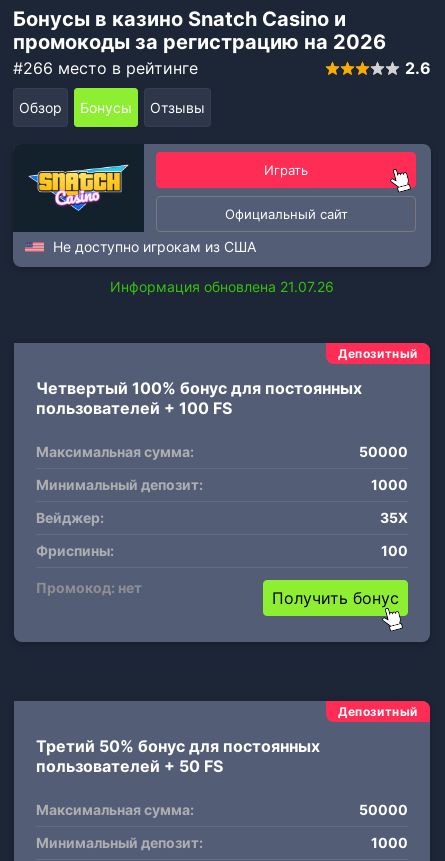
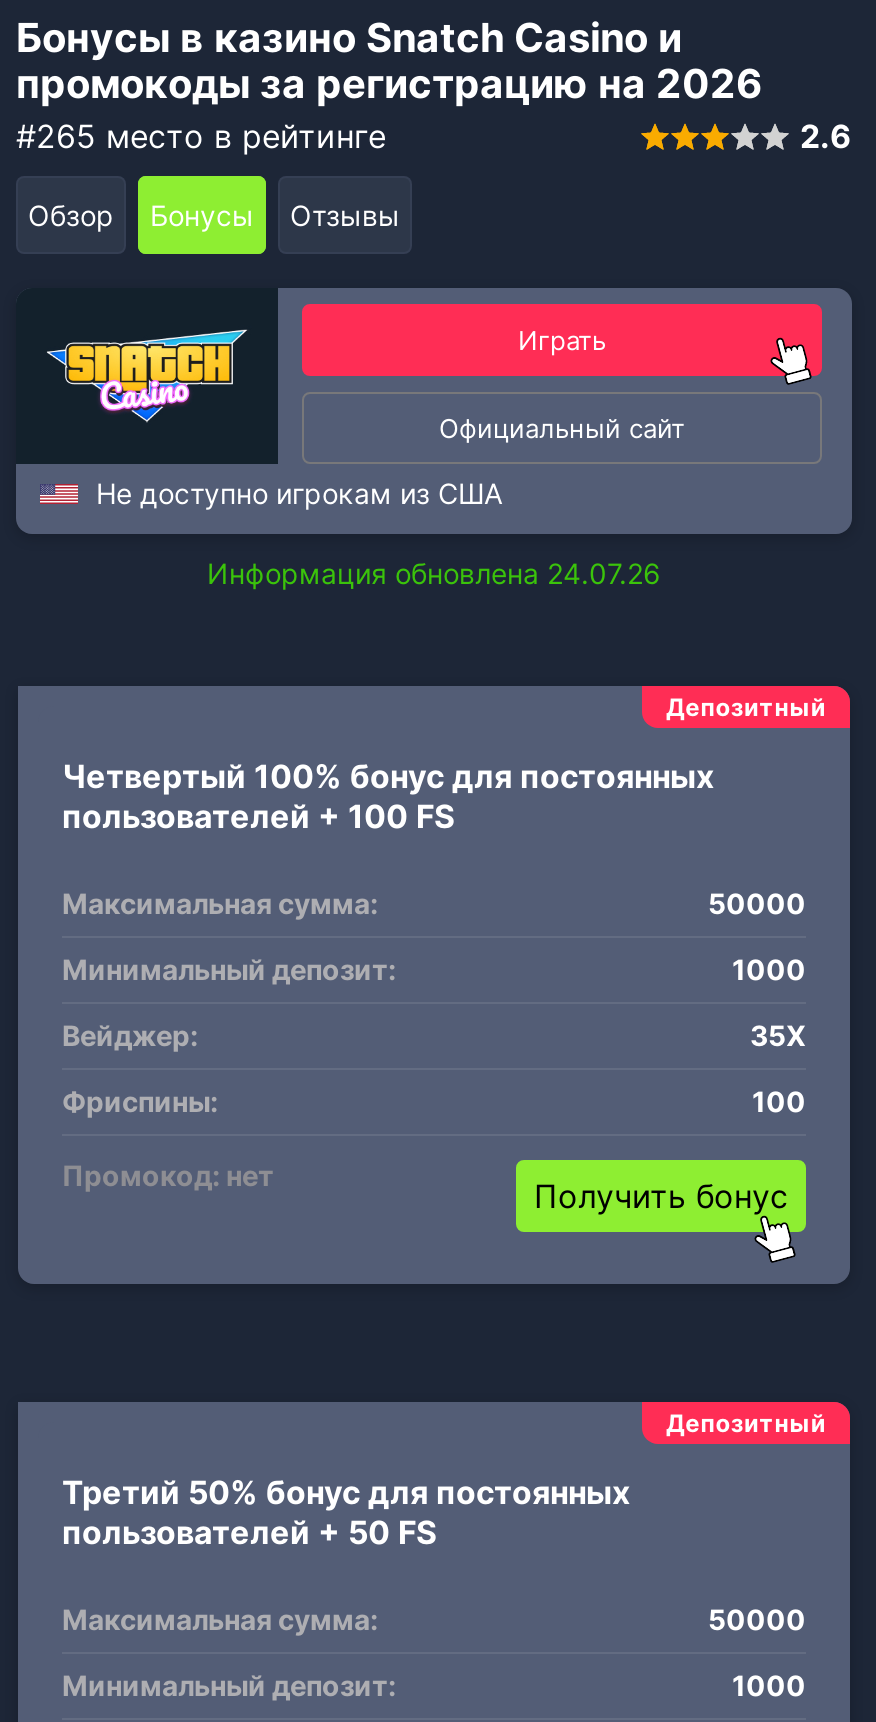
[13,58,198,78] #266 место в рейтинге -> [16,117,386,157] #265 место в рейтинге
[110,277,334,294] Информация обновлена 21.07.26 -> [207,555,661,589] Информация обновлена 24.07.26

